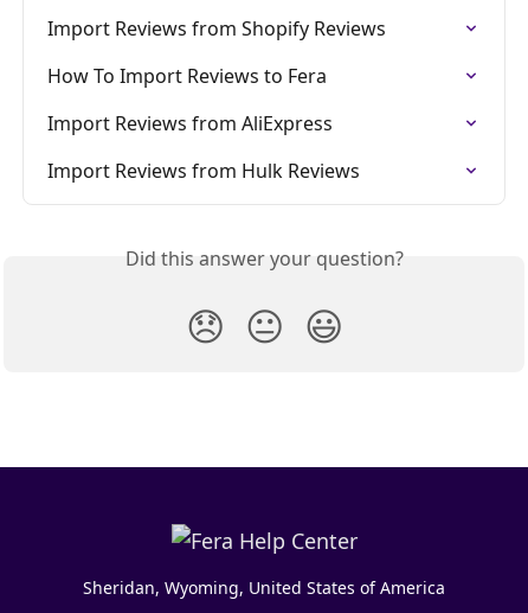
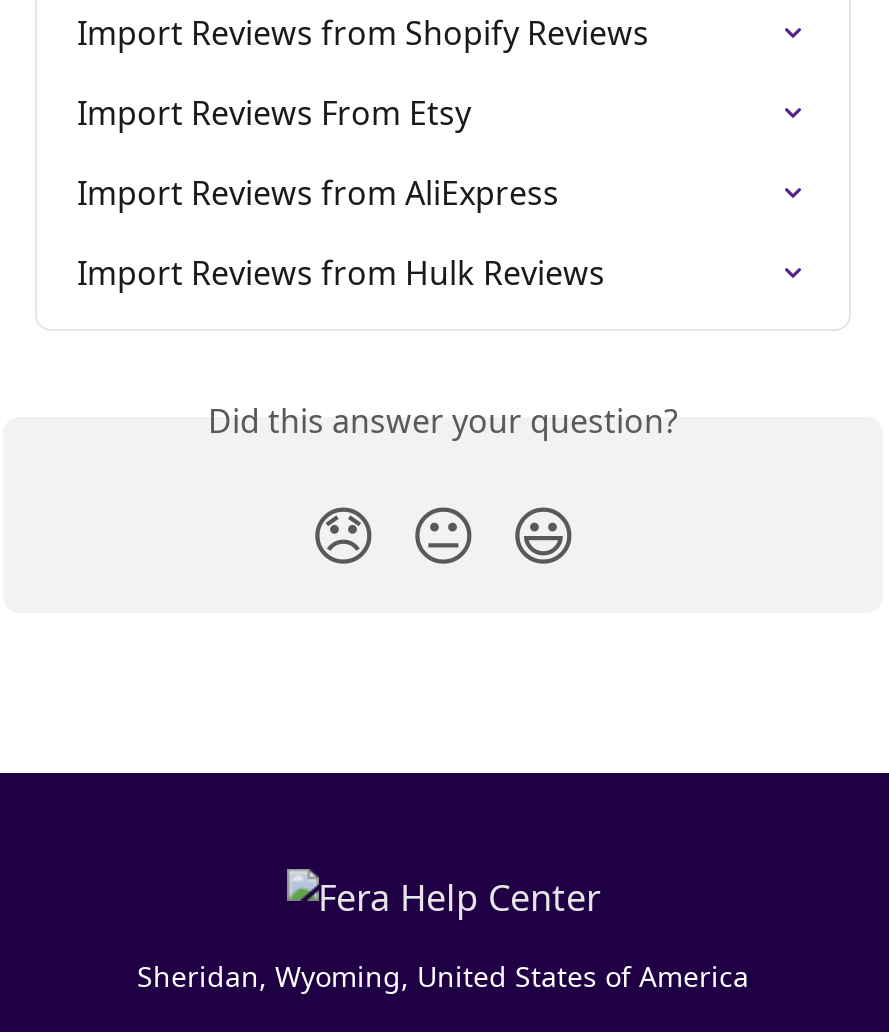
[47,62,327,89] How To Import Reviews to Fera -> [77,90,471,134] Import Reviews From Etsy

